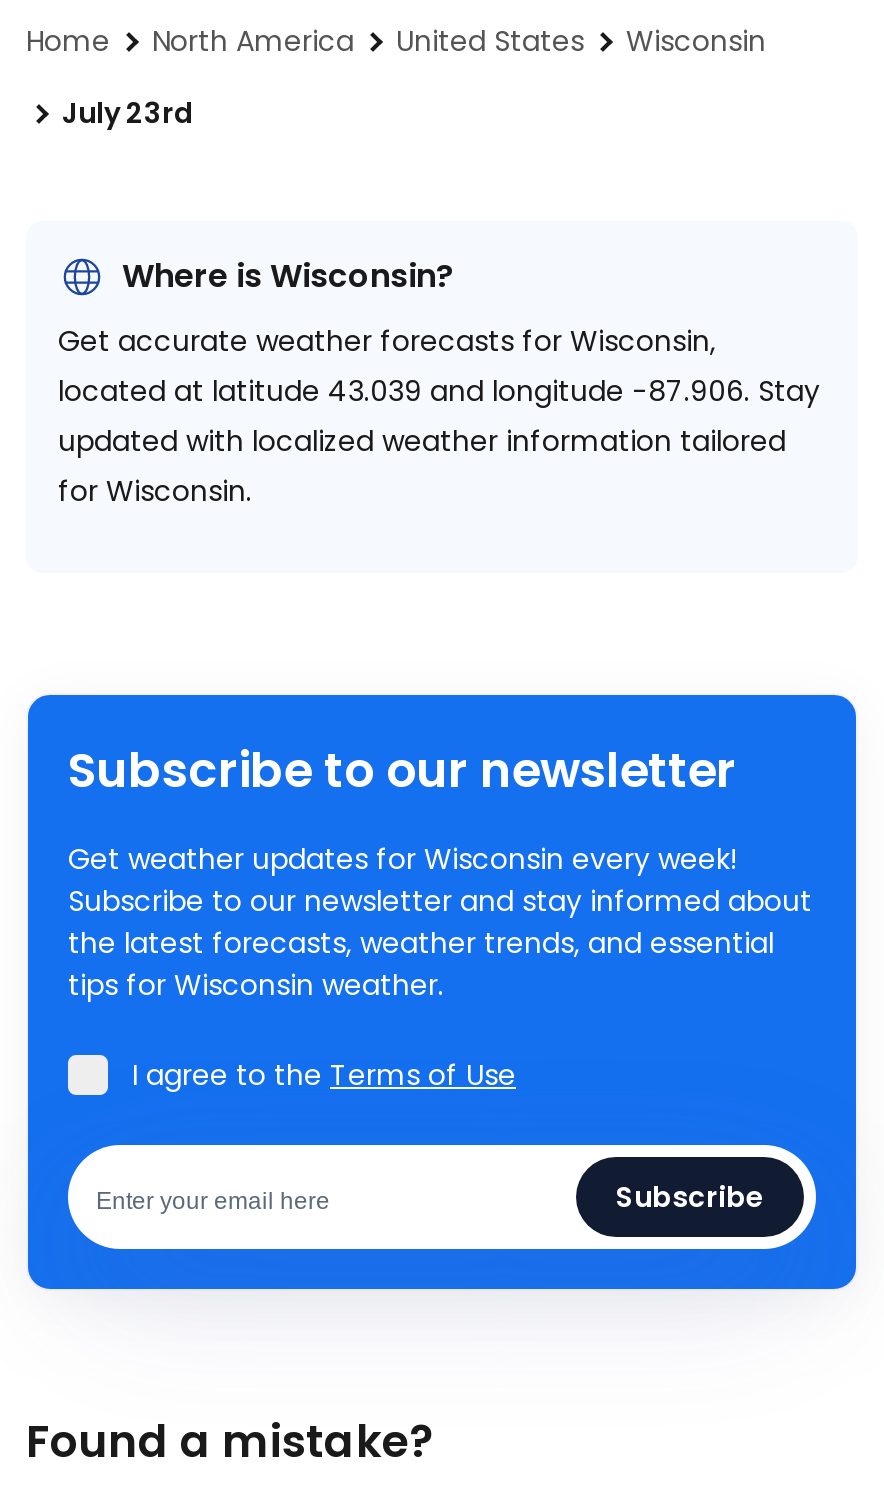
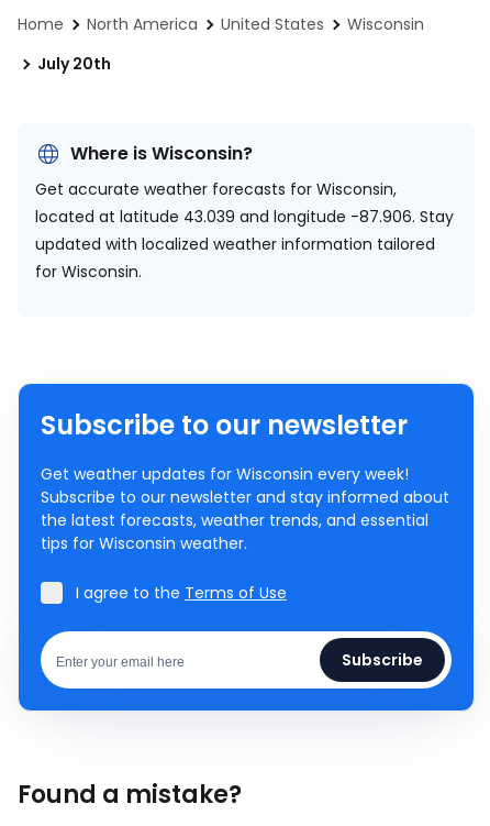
[62,93,194,133] July 23rd -> [37,53,111,75] July 20th

